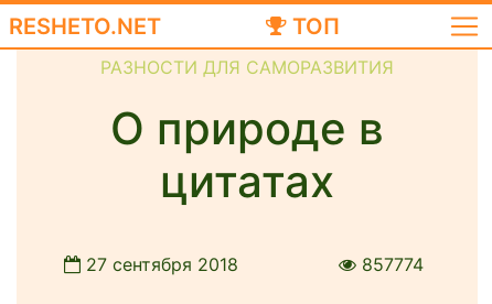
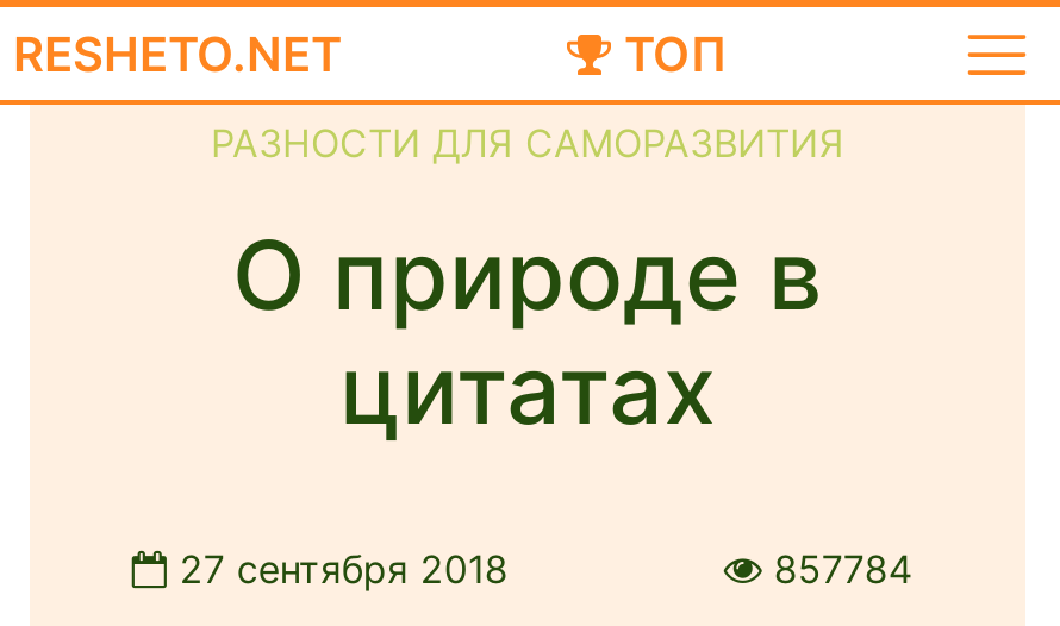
[362,253,424,275] 857774 -> [774,545,912,593] 857784

